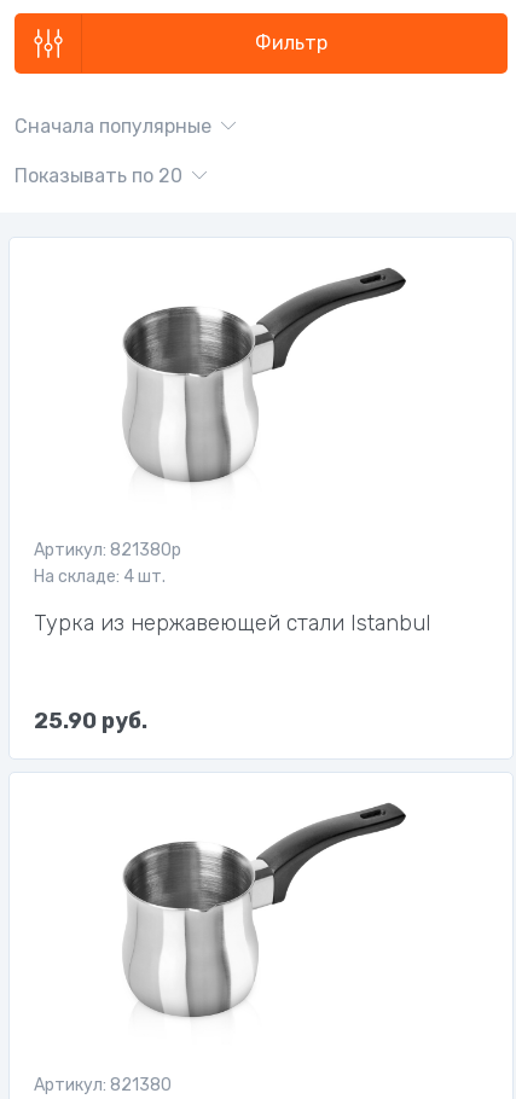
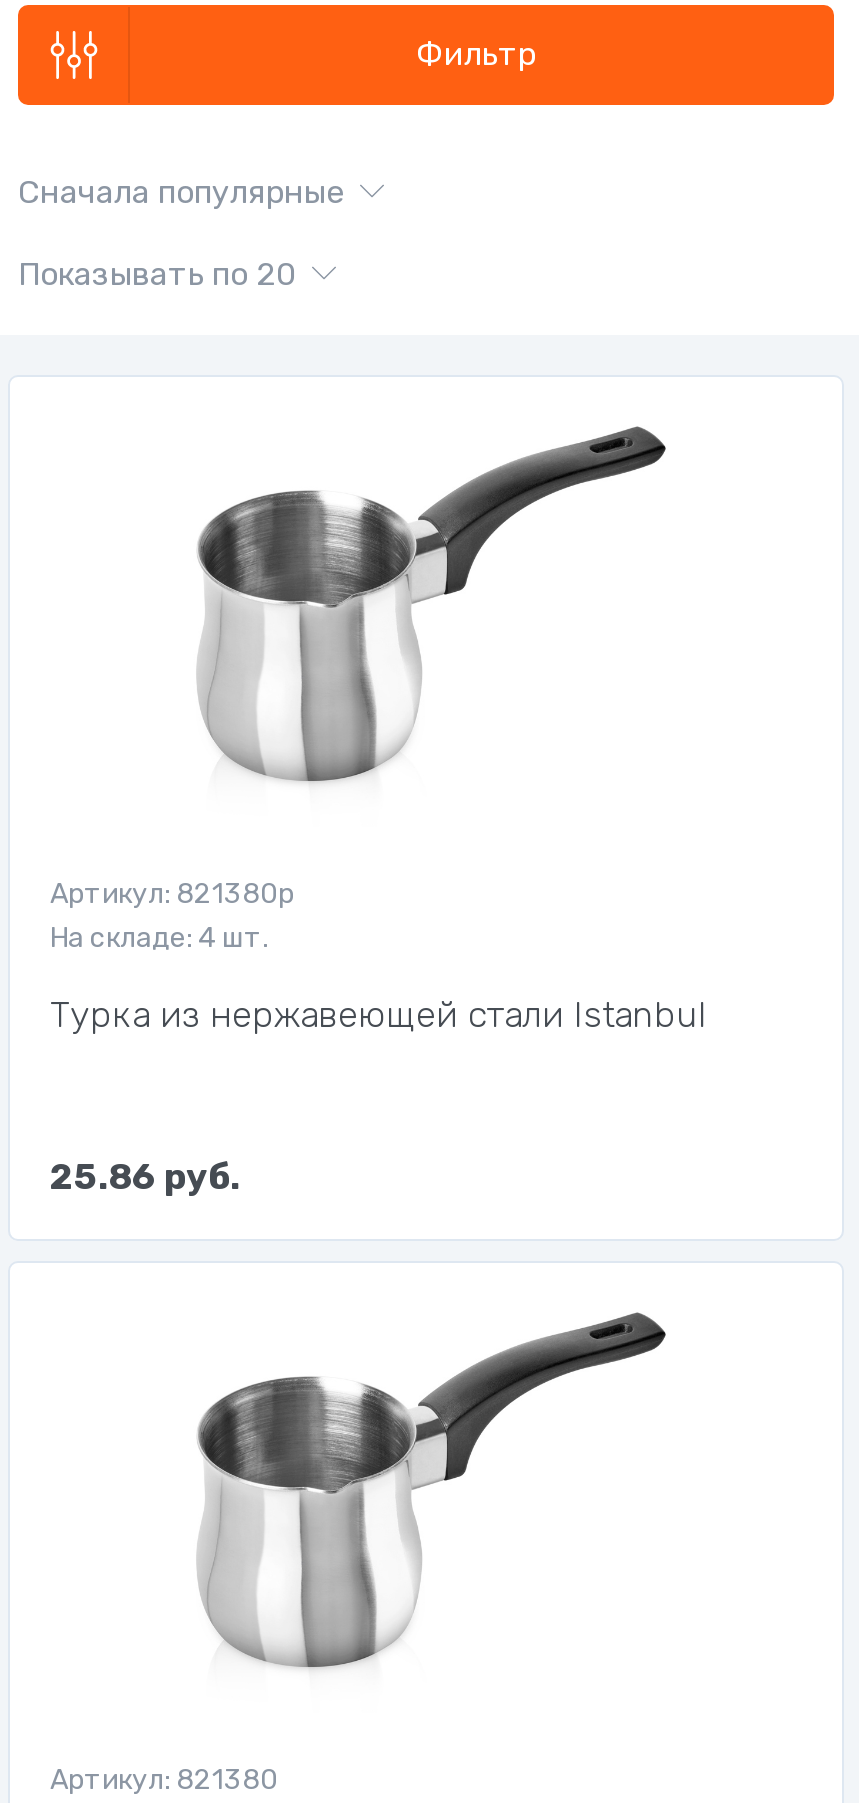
[34,707,147,734] 25.90 руб. -> [50,1154,240,1198] 25.86 руб.

